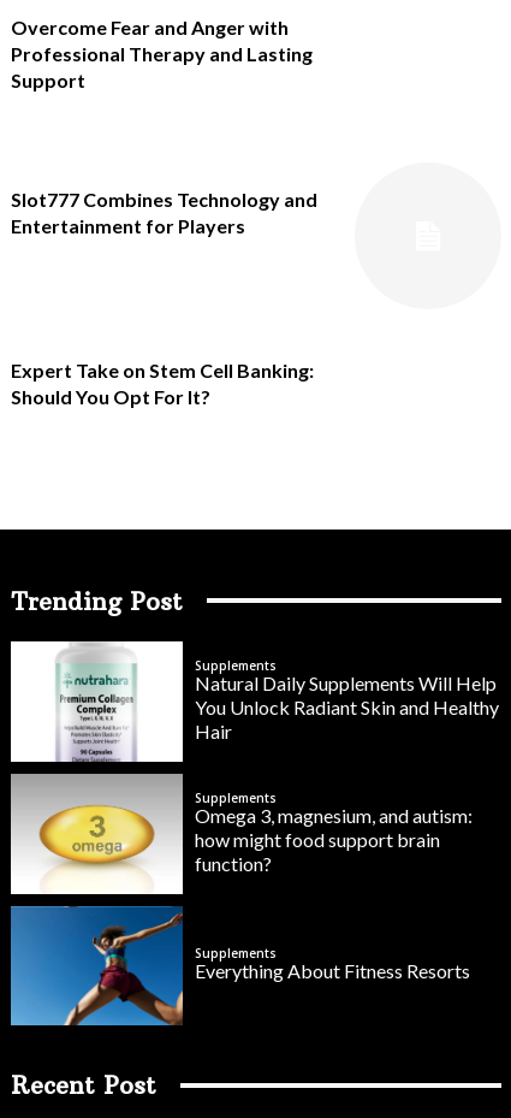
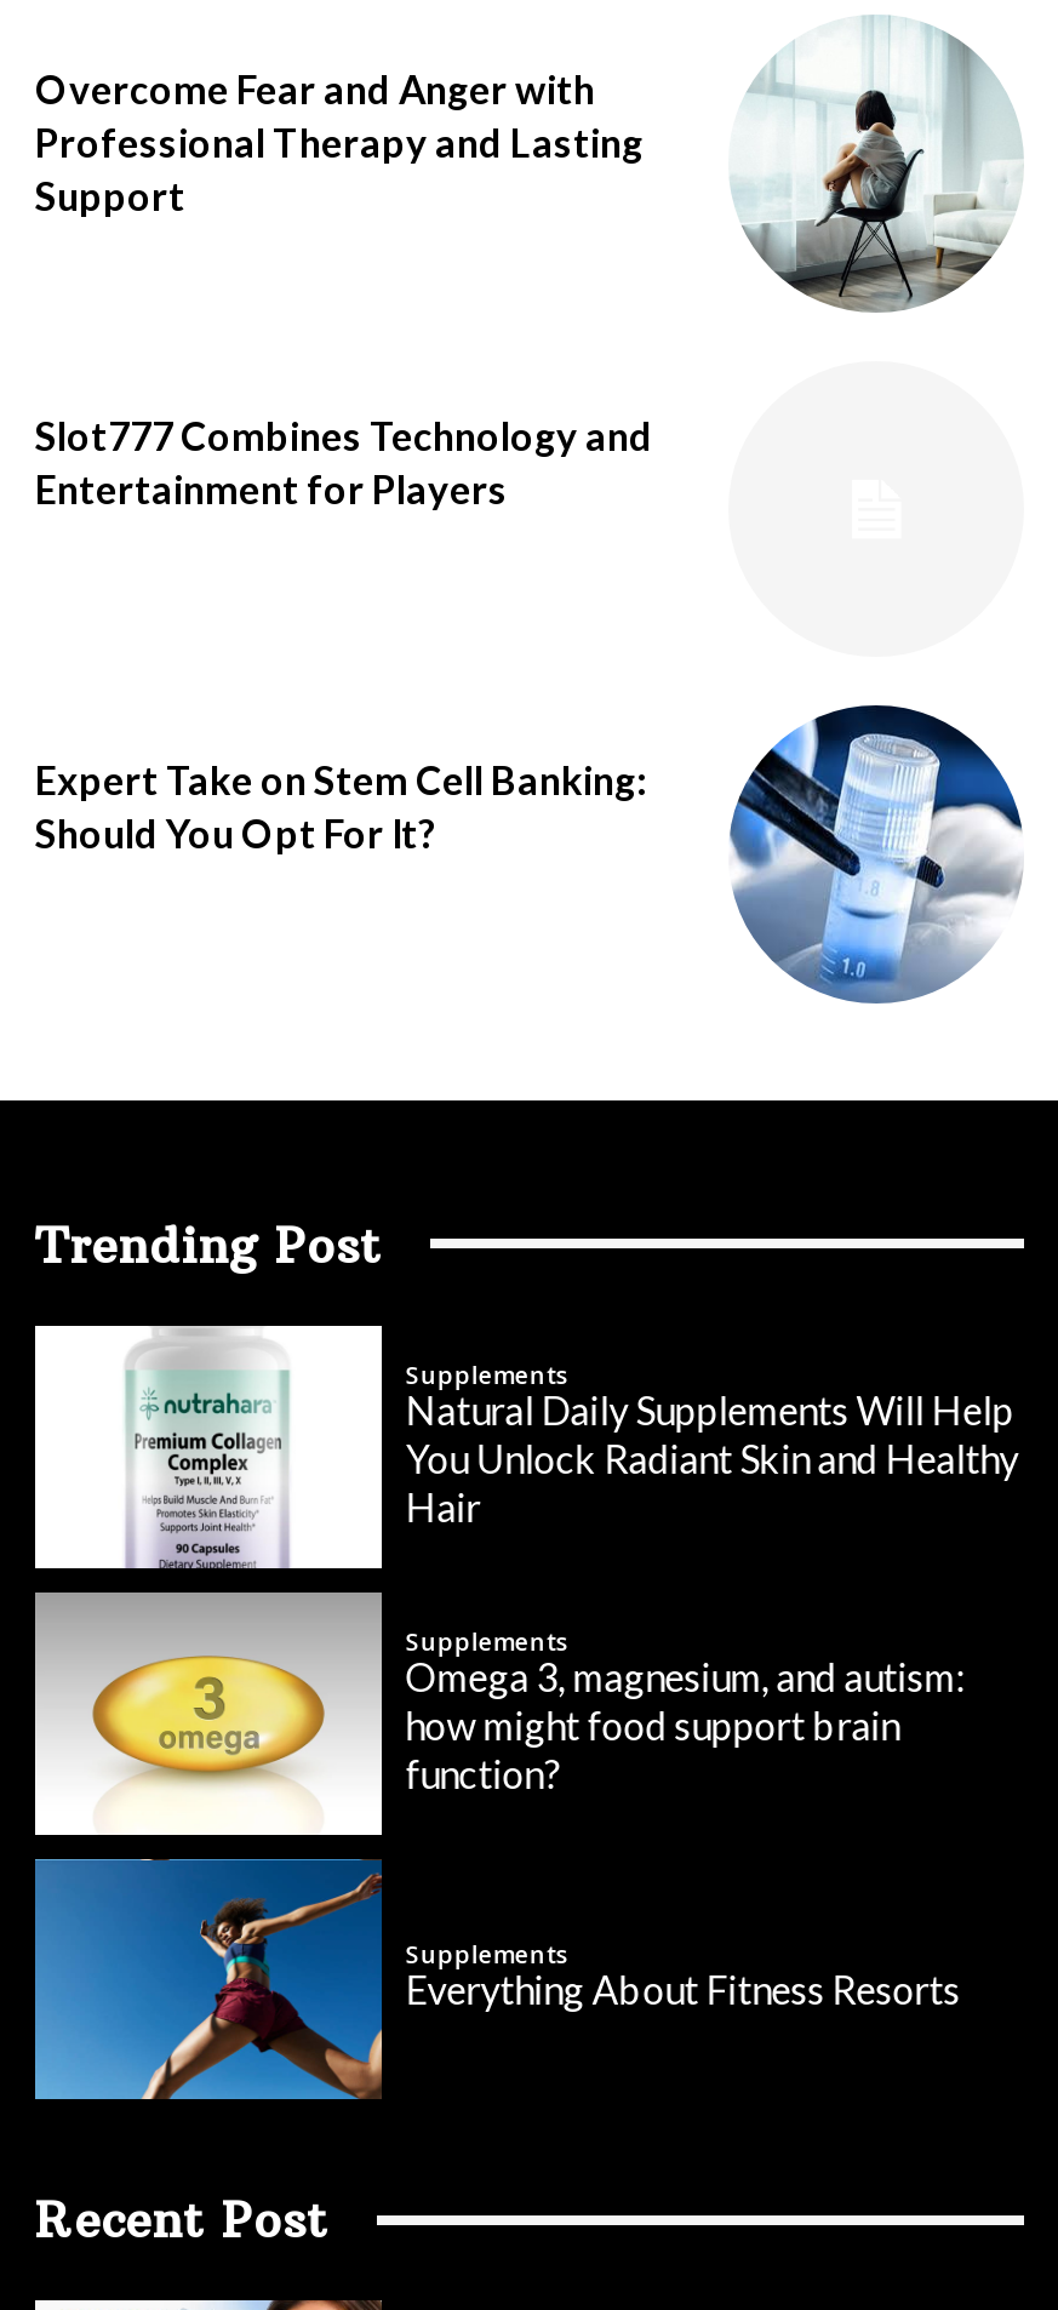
none -> [731,15,1024,313] [image]
none -> [728,703,1024,1006] [image]

